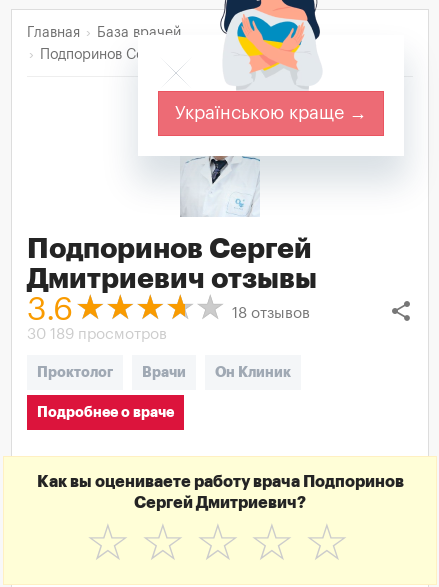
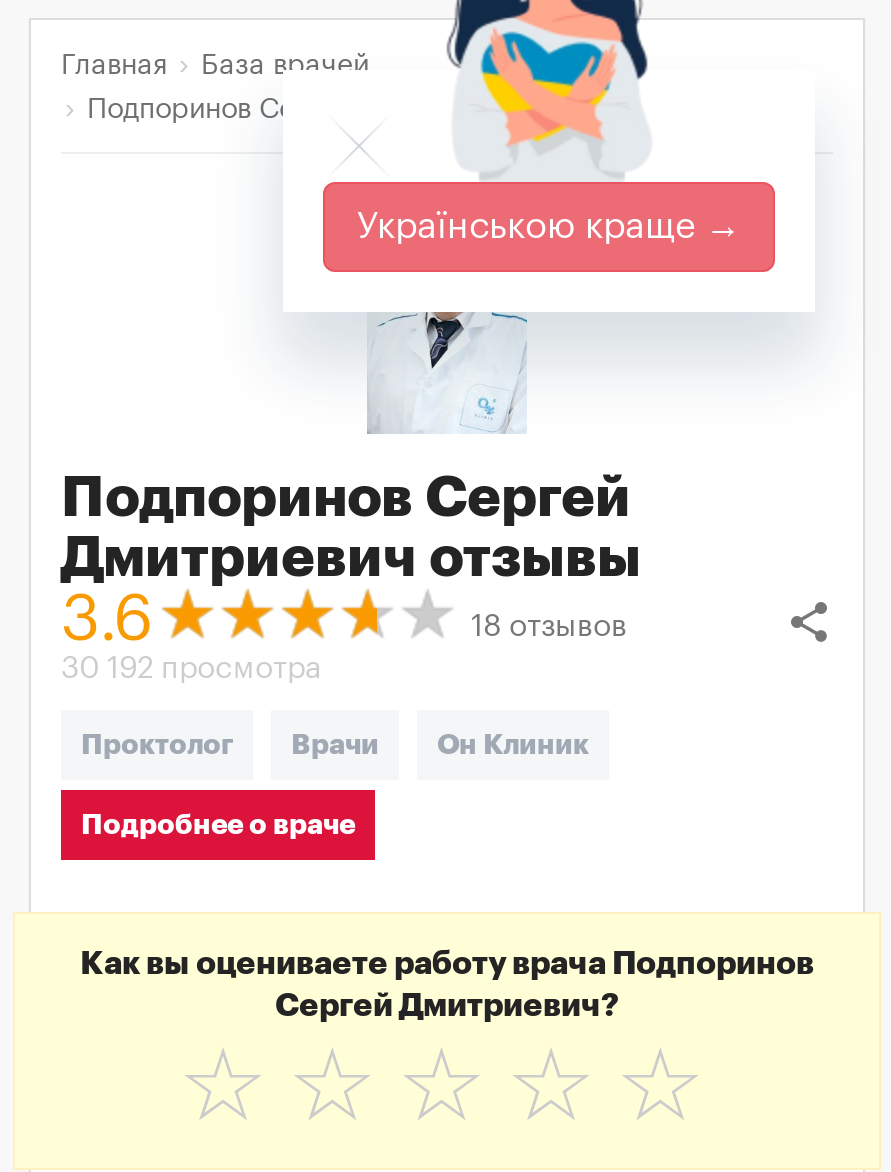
[27,327,167,342] 30 189 просмотров -> [61,654,321,684] 30 192 просмотра

